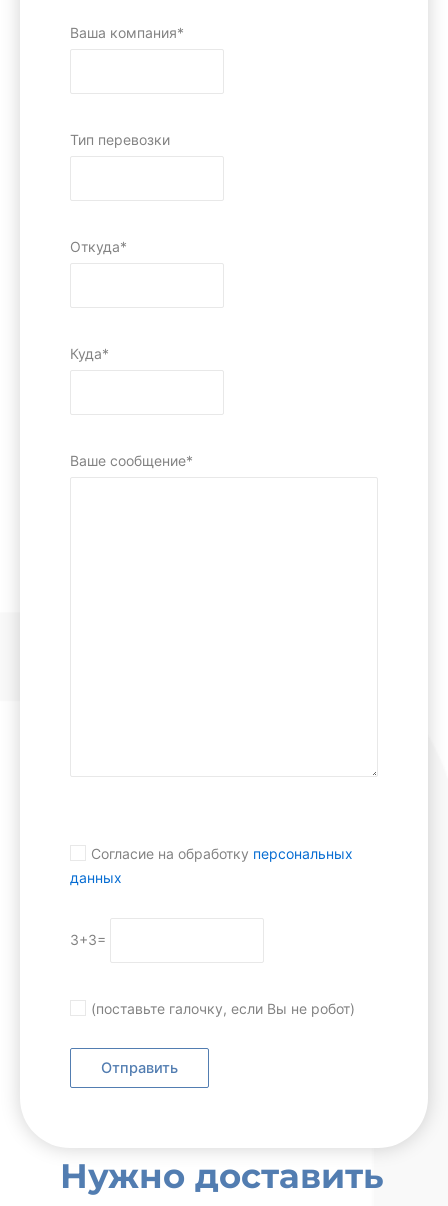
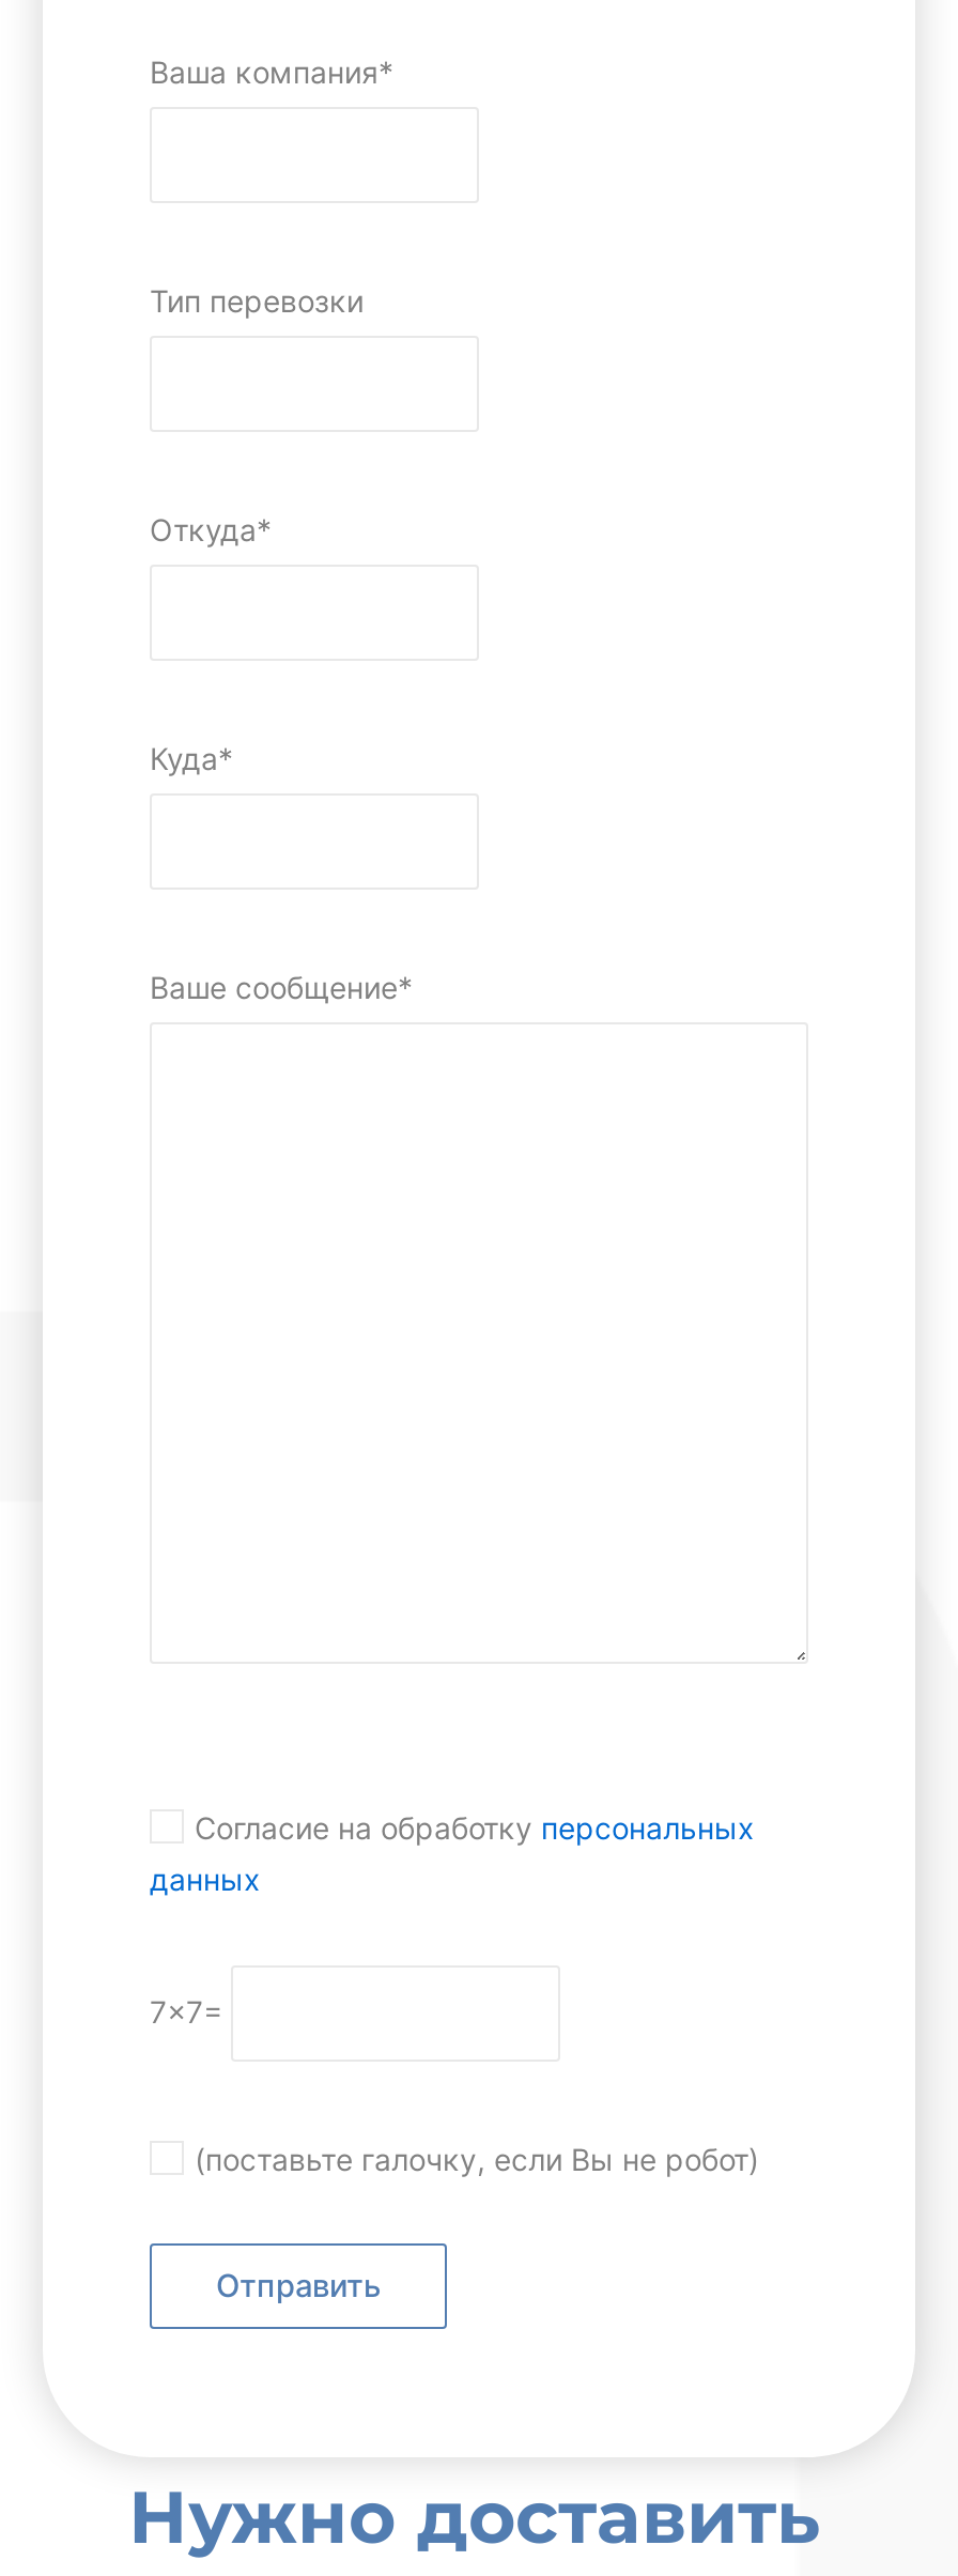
[70,931,106,948] 3+3= -> [150,1993,222,2029] 7x7=

